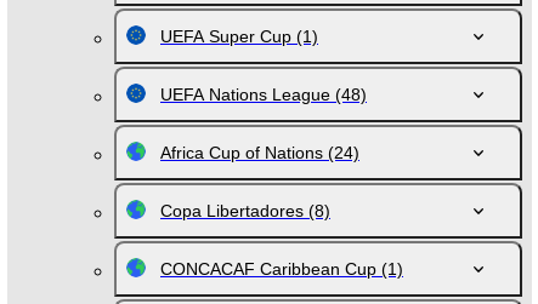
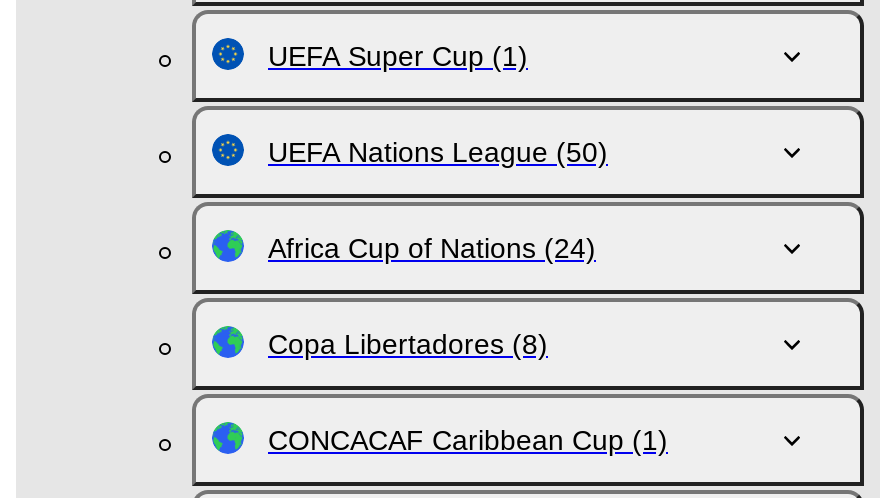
[160,85,367,104] UEFA Nations League (48) -> [268,136,608,168] UEFA Nations League (50)

